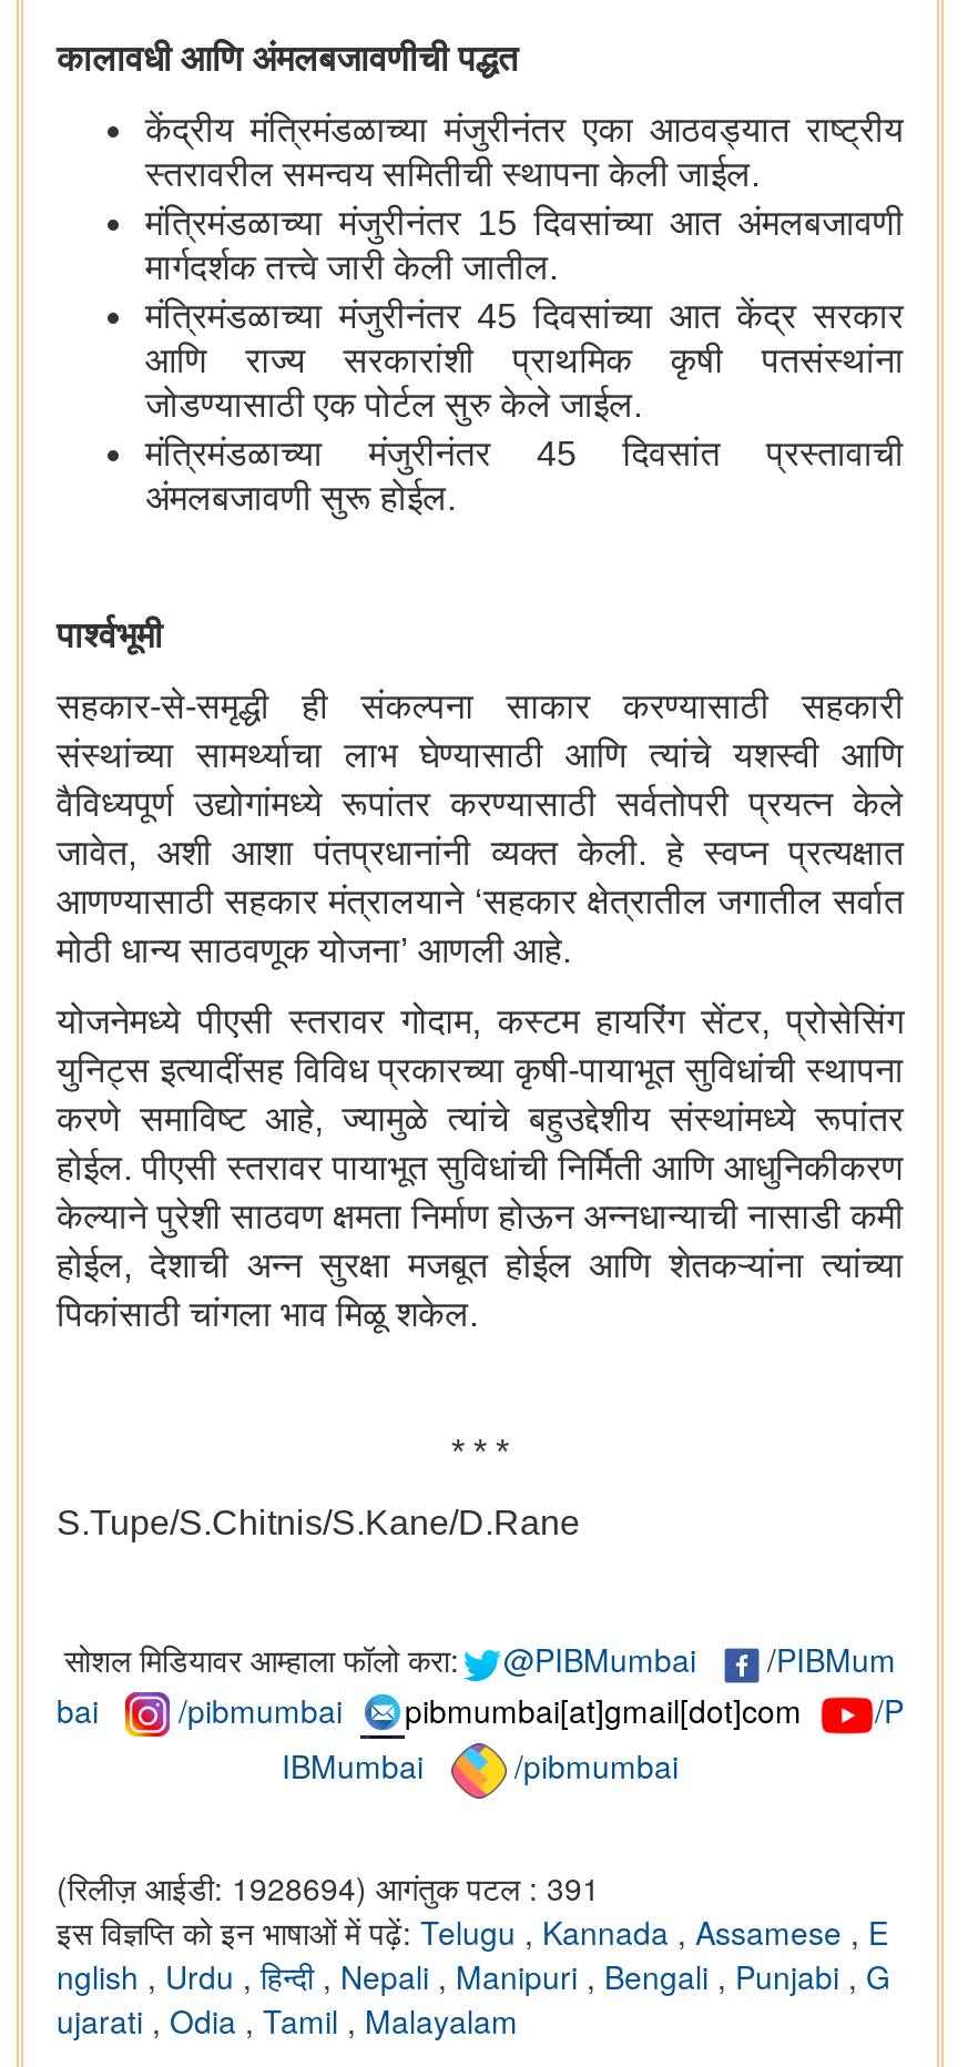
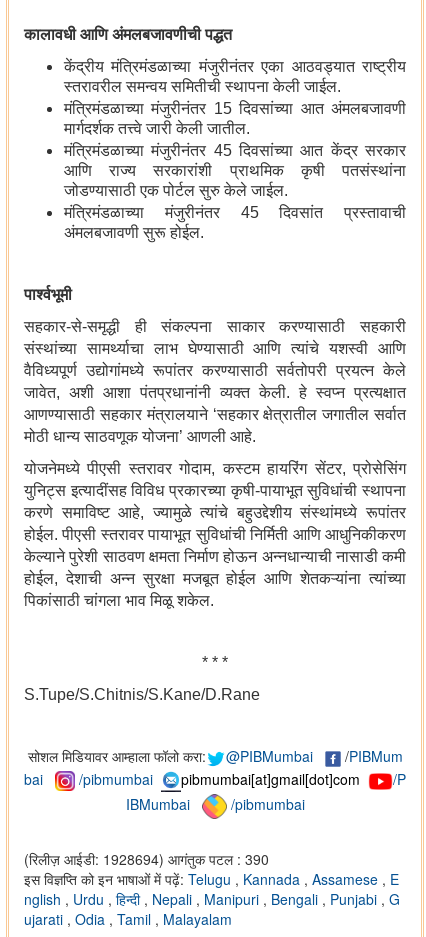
[57,1865,600,1909] (रिलीज़ आईडी: 1928694) आगंतुक पटल : 391 -> [24,849,269,869] (रिलीज़ आईडी: 1928694) आगंतुक पटल : 390

